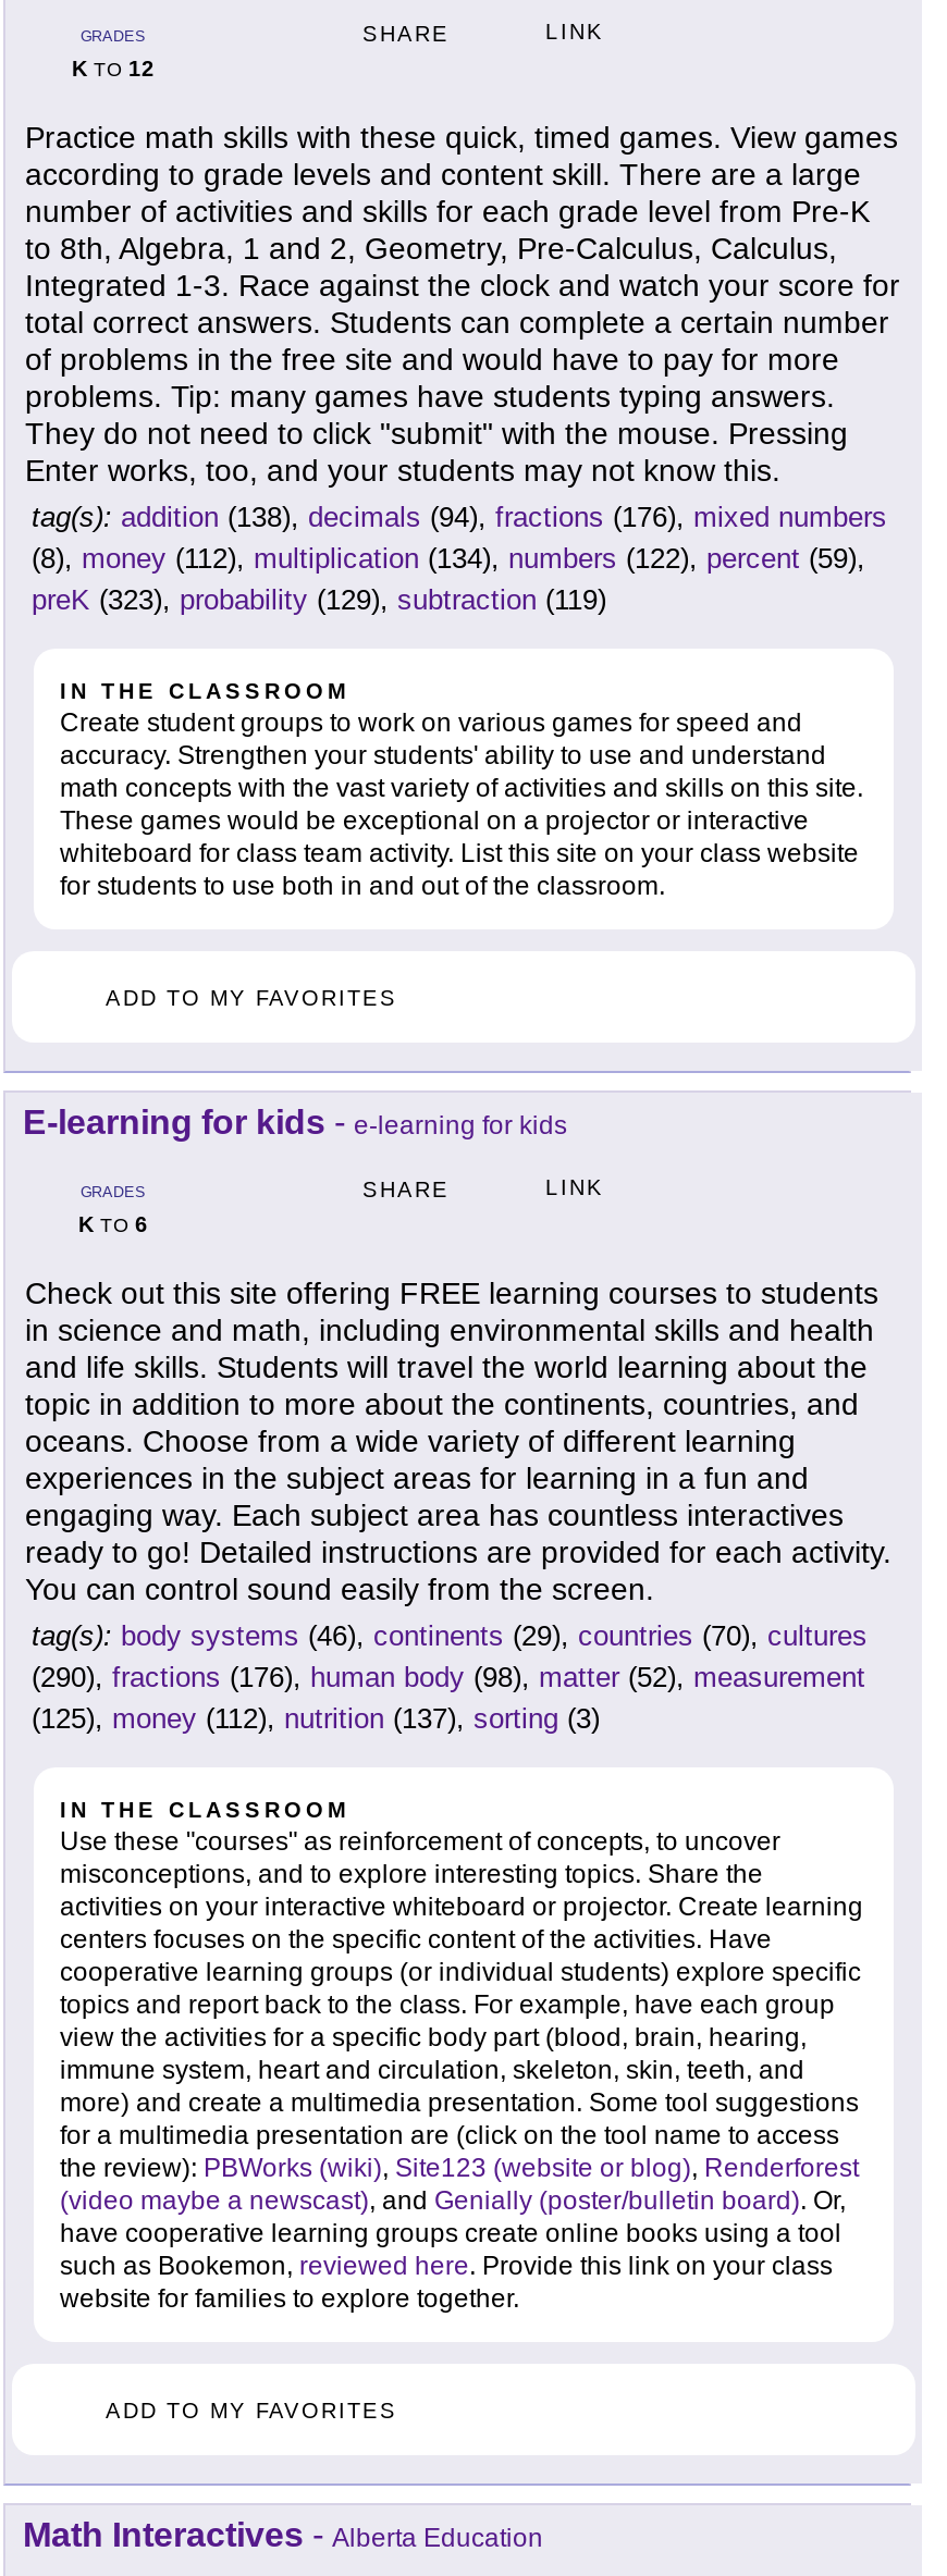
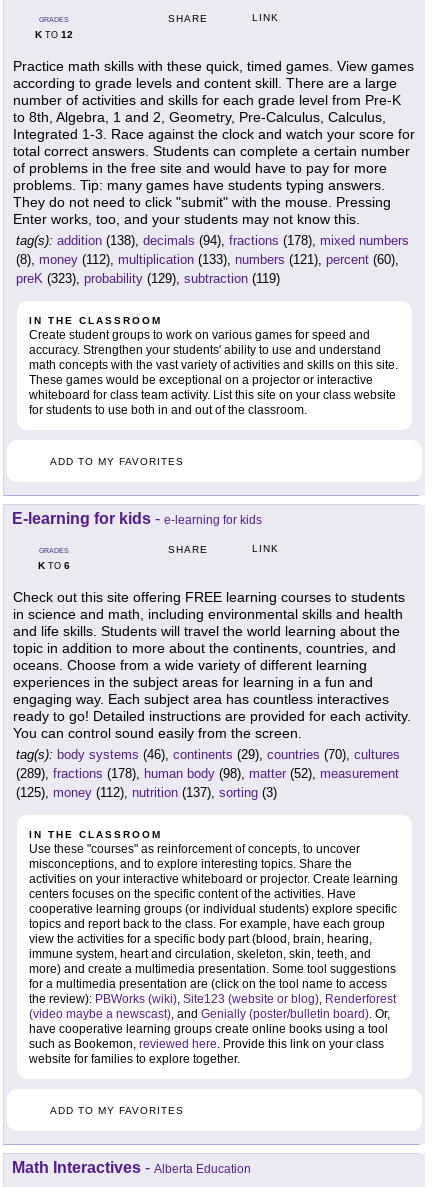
[32,500,887,532] tag(s): addition (138), decimals (94), fractions (176), mixed numbers -> [16,233,409,248] tag(s): addition (138), decimals (94), fractions (178), mixed numbers
[32,541,865,574] (8), money (112), multiplication (134), numbers (122), percent (59), -> [16,252,399,267] (8), money (112), multiplication (133), numbers (121), percent (60),
[32,1660,865,1693] (290), fractions (176), human body (98), matter (52), measurement -> [16,766,399,781] (289), fractions (178), human body (98), matter (52), measurement

